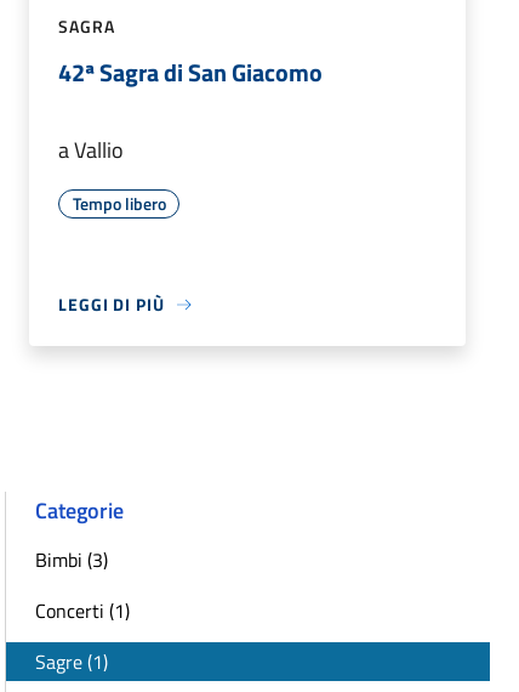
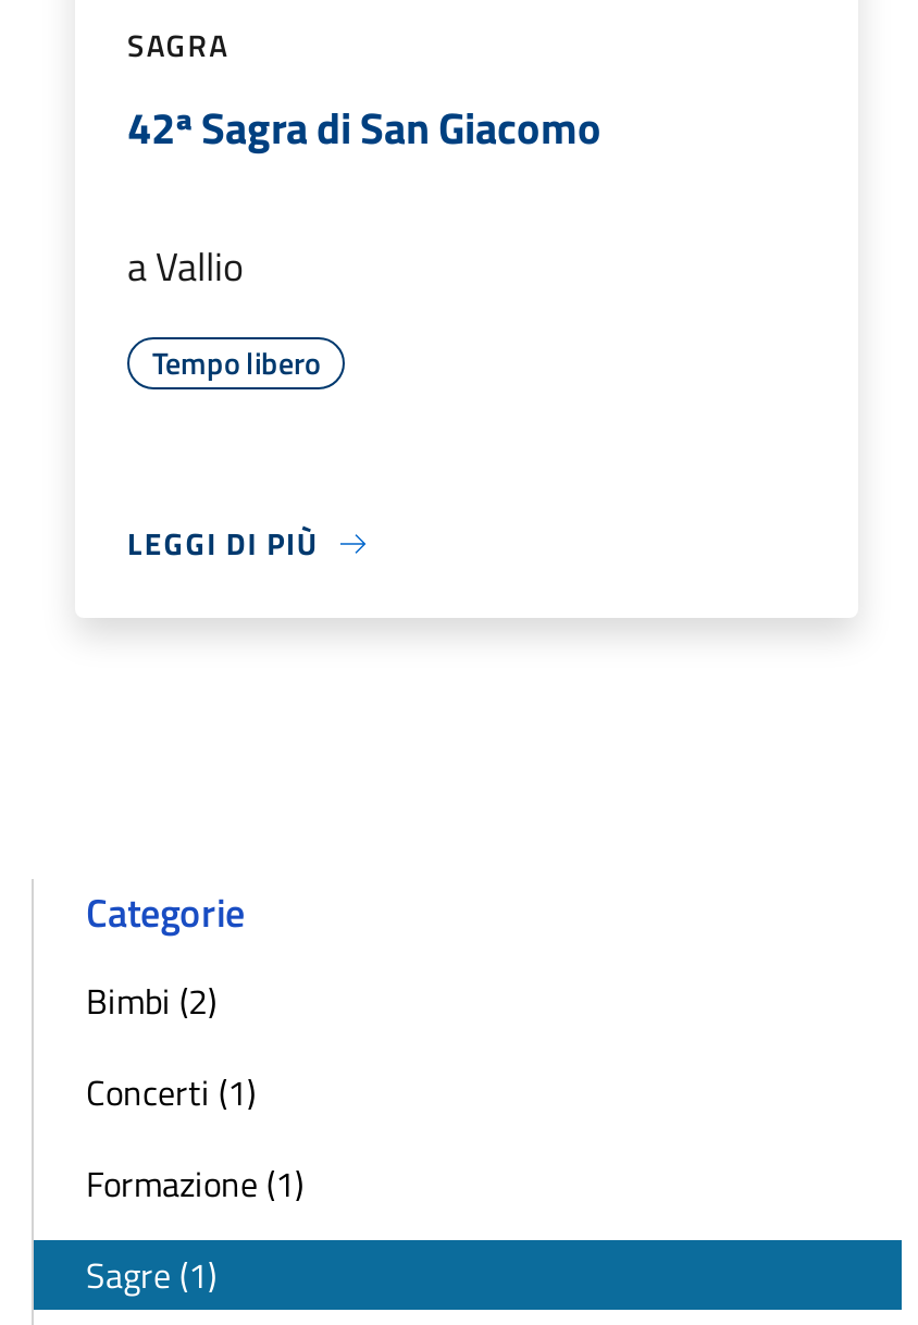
[35,545,108,575] Bimbi (3) -> [86,975,216,1028] Bimbi (2)
none -> [86,1158,303,1210] Formazione (1)

